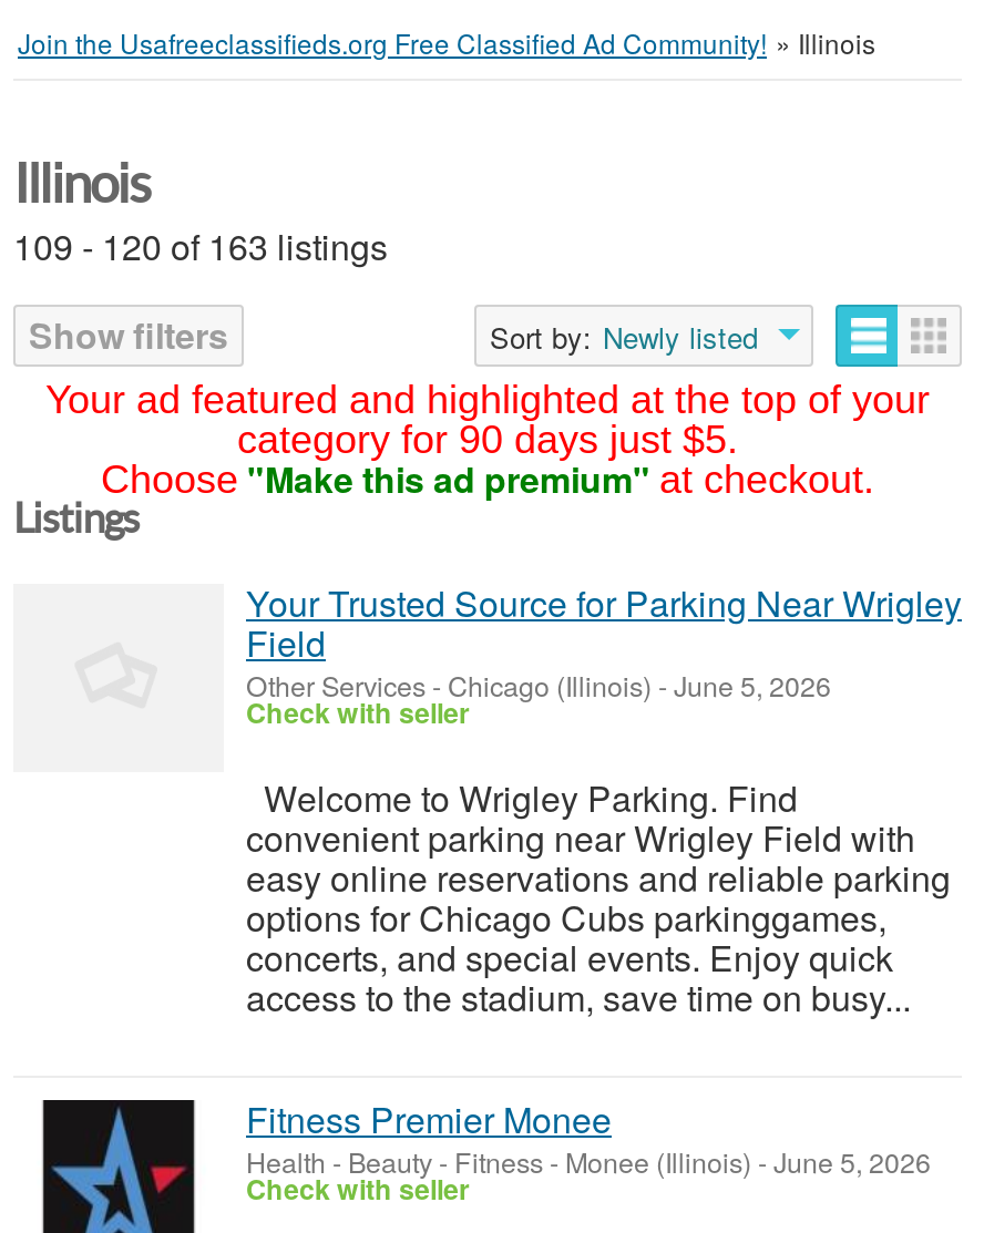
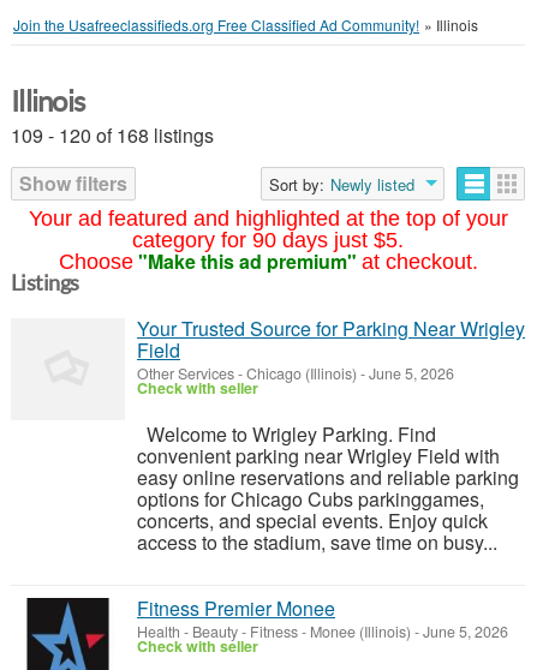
[13,220,388,271] 109 - 120 of 163 listings -> [11,121,214,149] 109 - 120 of 168 listings

